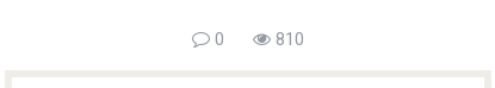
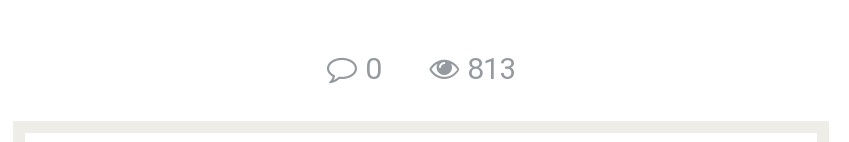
[271,28,304,50] 810 -> [459,51,515,87] 813

